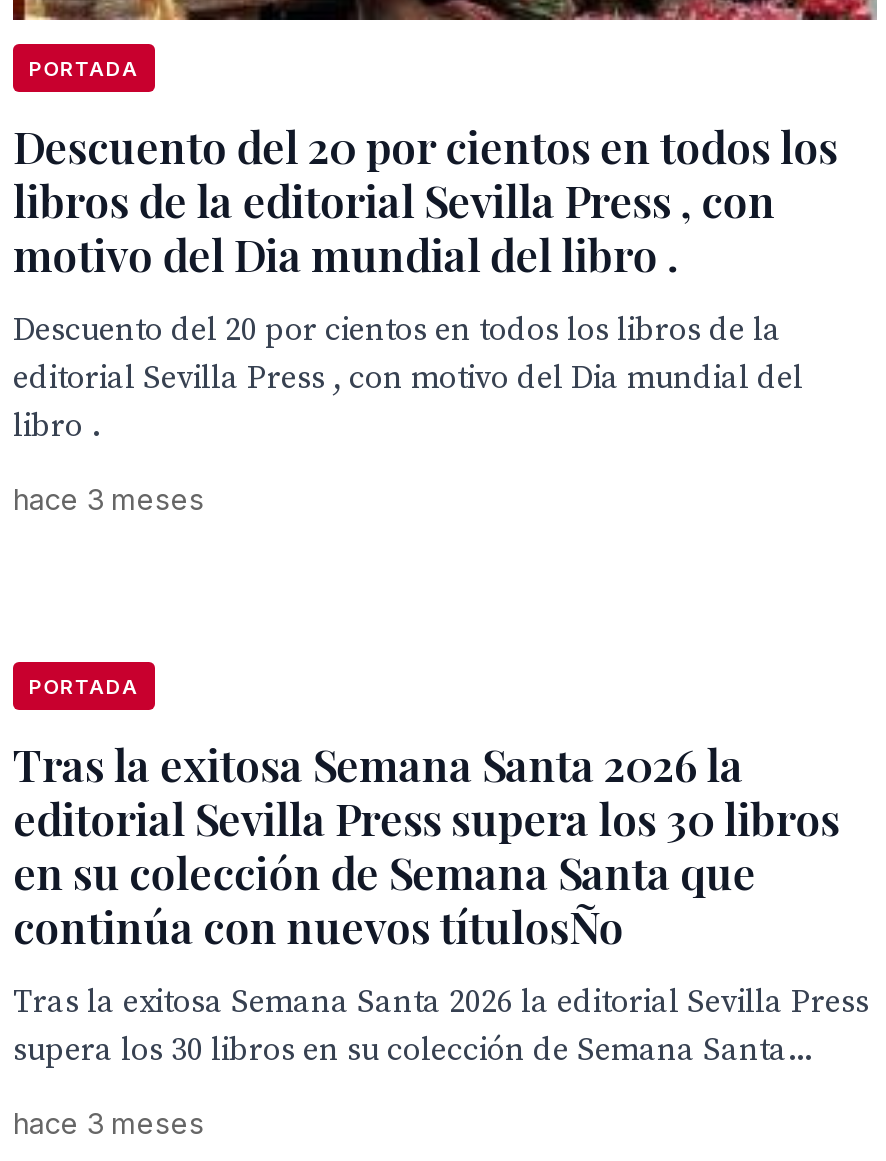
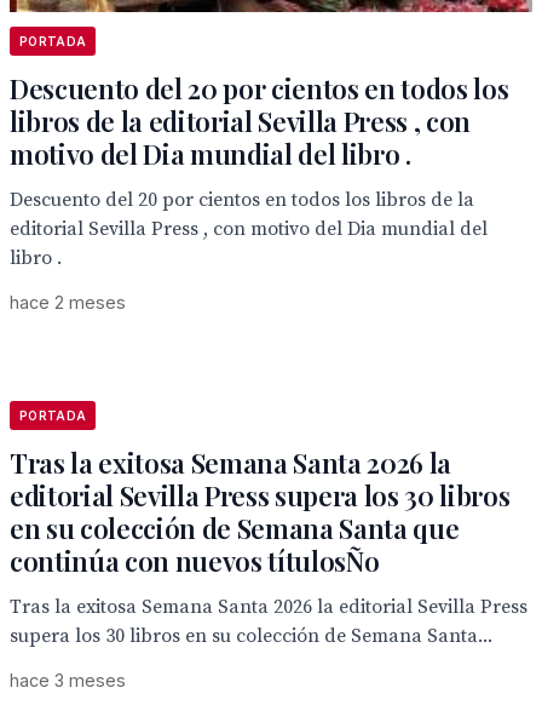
[13,482,205,516] hace 3 meses -> [10,292,126,313] hace 2 meses

